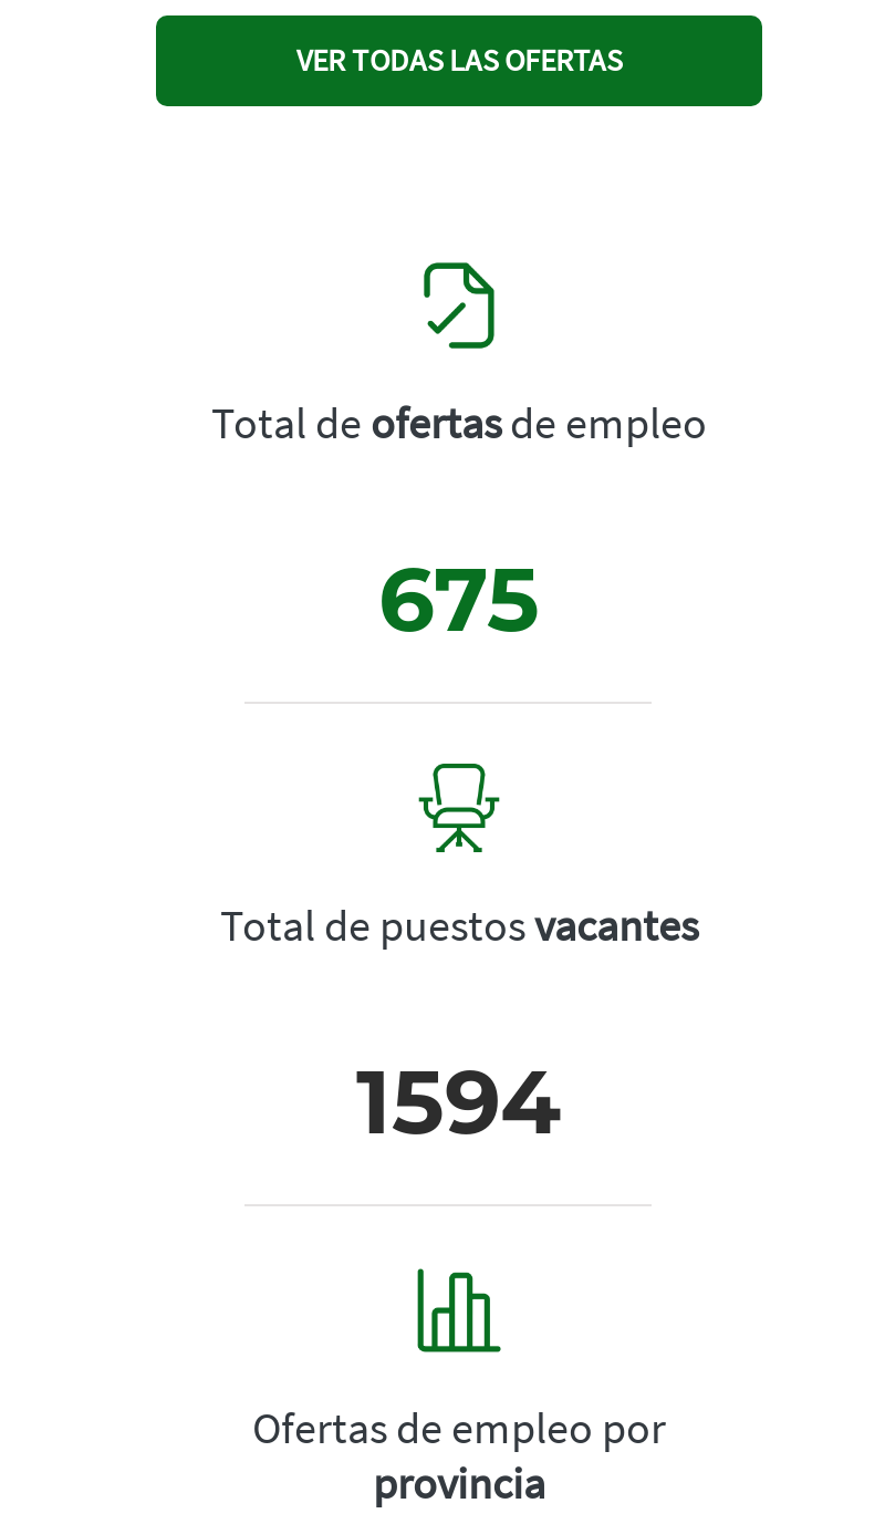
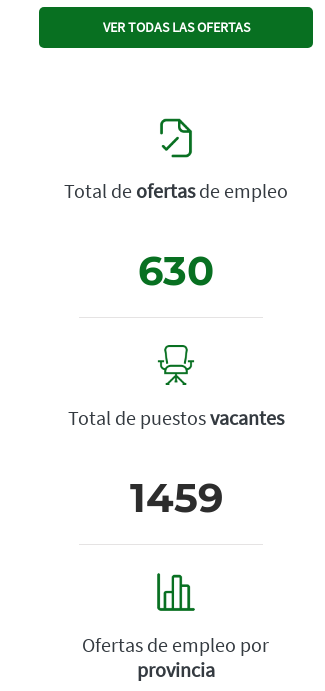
[378,545,540,653] 675 -> [138,246,214,295] 630
[356,1047,562,1156] 1594 -> [129,473,222,522] 1459

